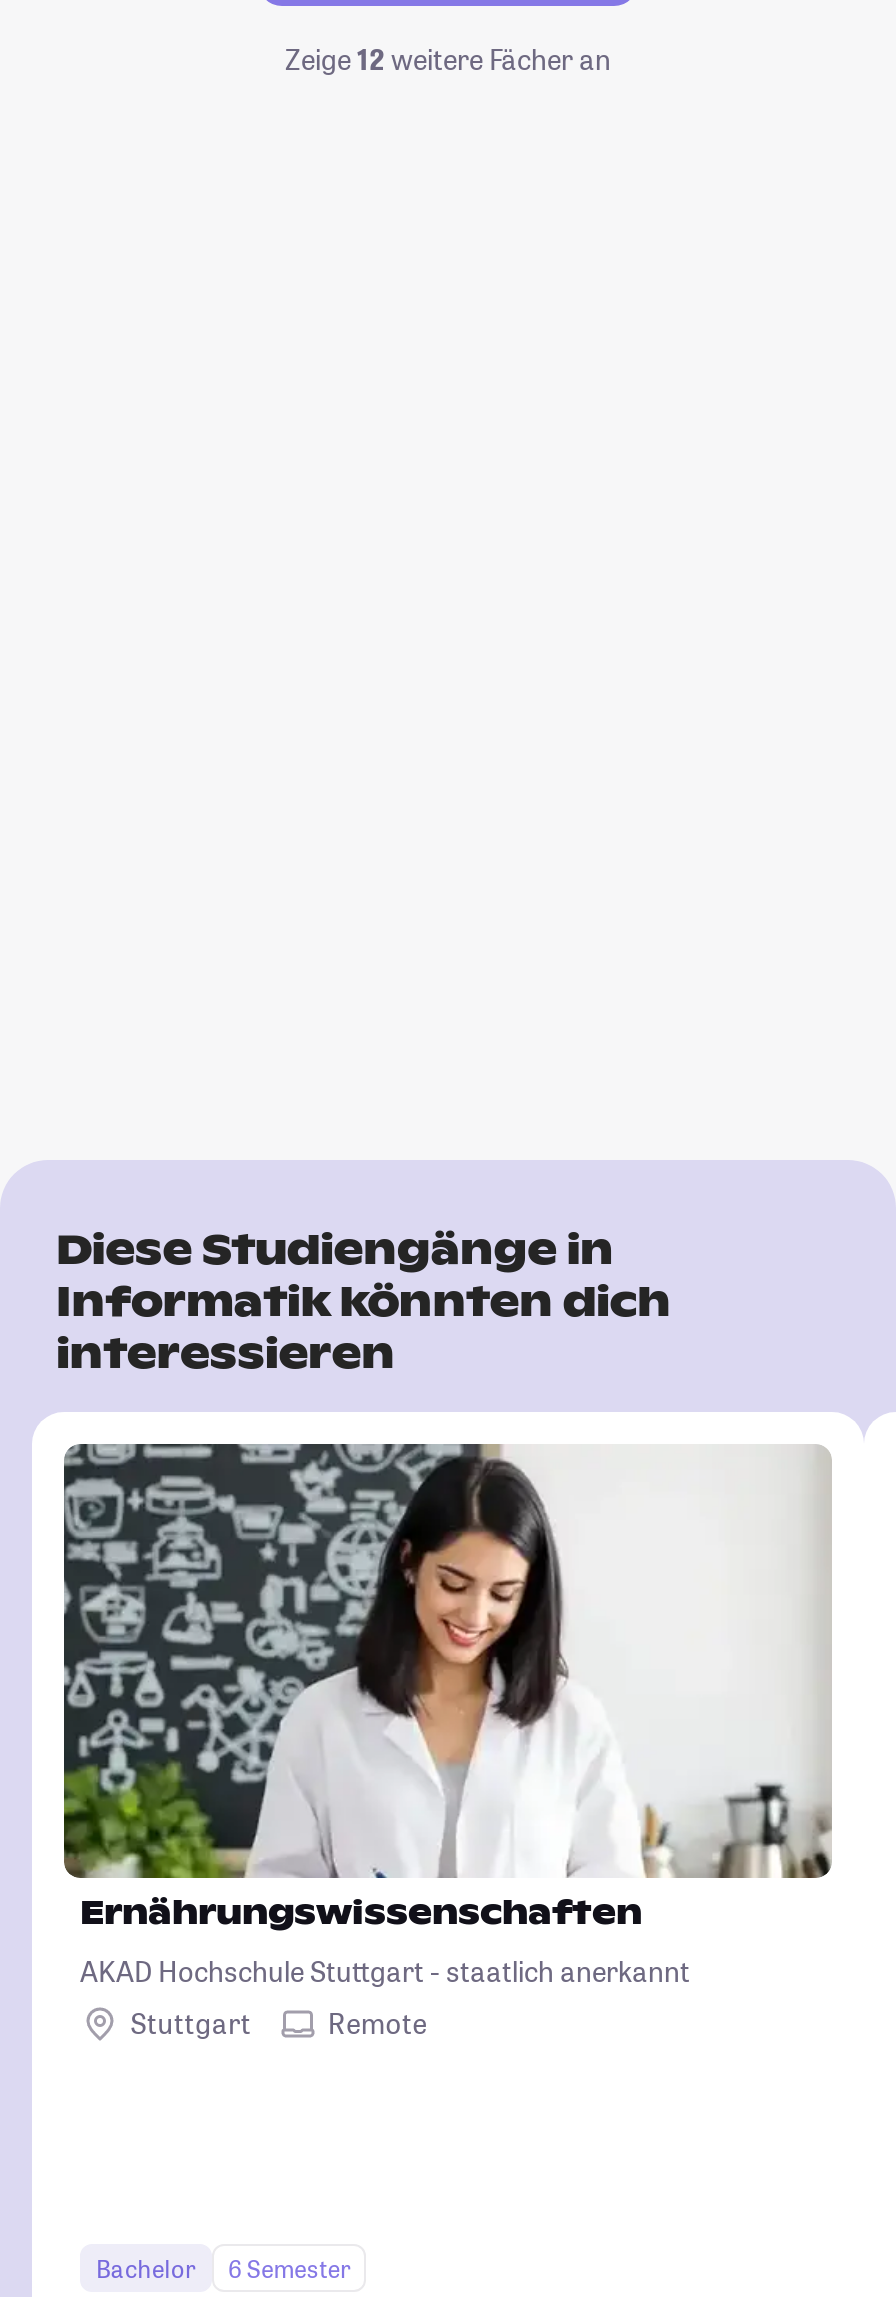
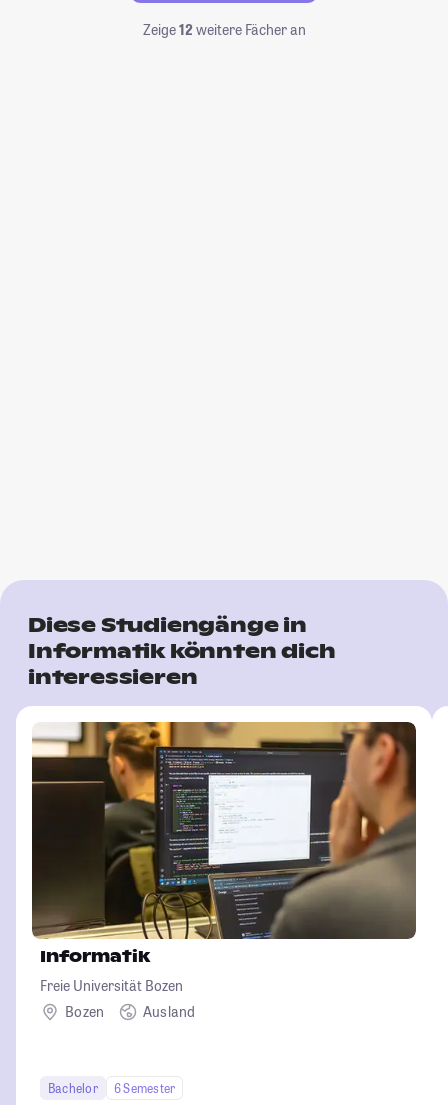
[62,1442,832,2043] [image] | Ernährungswissenschaften | AKAD Hochschule Stuttgart - staatlich anerkannt | Stuttgart | Remote -> [32,721,417,1021] [image] | Informatik | Freie Universität Bozen | Bozen | Ausland

